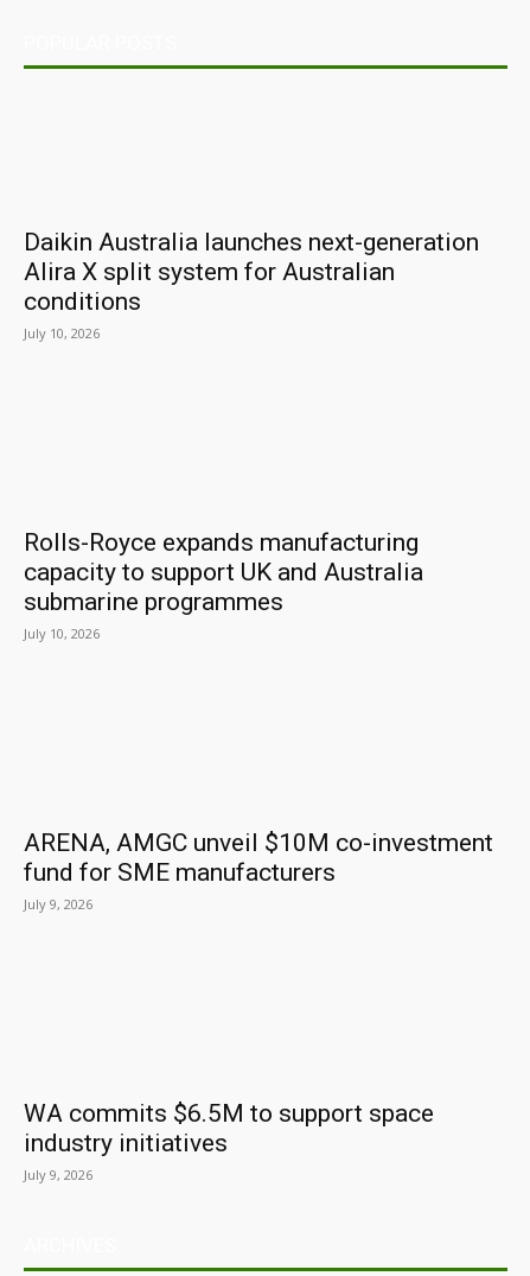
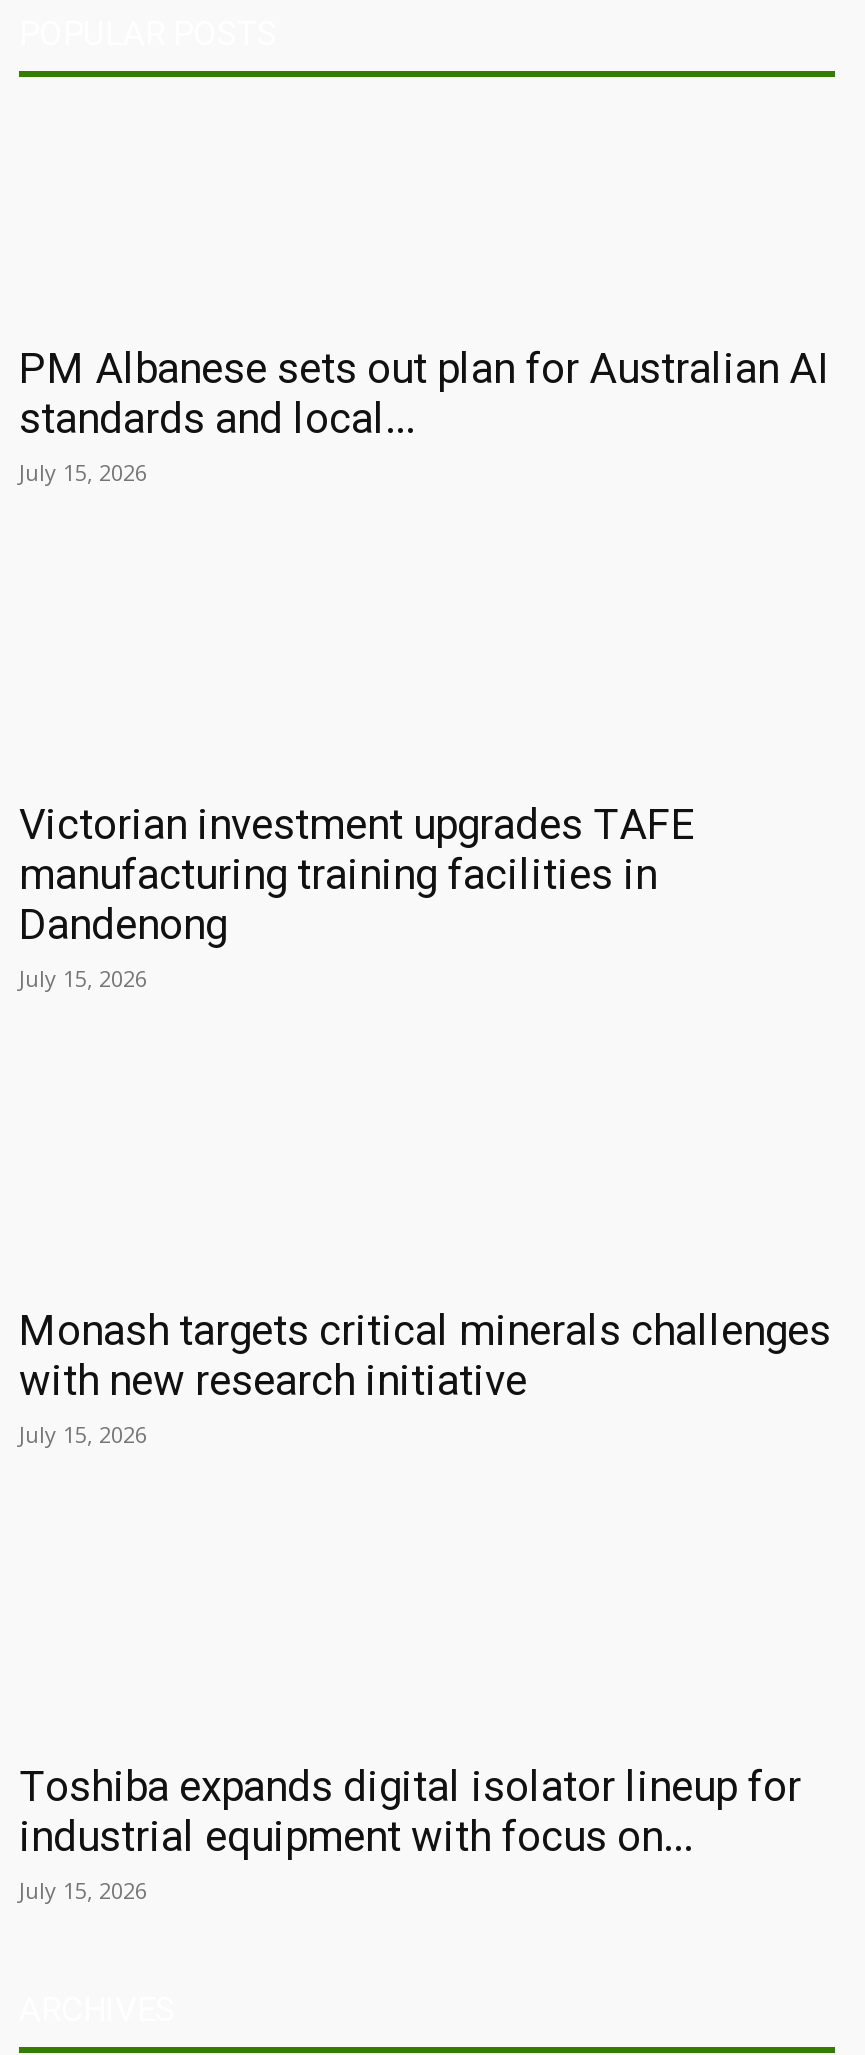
[24,228,479,342] Daikin Australia launches next-generation | Alira X split system for Australian | conditions | July 10, 2026 -> [19,345,829,487] PM Albanese sets out plan for Australian AI | standards and local... | July 15, 2026
[24,528,423,642] Rolls-Royce expands manufacturing | capacity to support UK and Australia | submarine programmes | July 10, 2026 -> [19,801,695,993] Victorian investment upgrades TAFE | manufacturing training facilities in | Dandenong | July 15, 2026
[24,829,493,913] ARENA, AMGC unveil $10M co-investment | fund for SME manufacturers | July 9, 2026 -> [19,1307,831,1449] Monash targets critical minerals challenges | with new research initiative | July 15, 2026
[24,1099,434,1183] WA commits $6.5M to support space | industry initiatives | July 9, 2026 -> [19,1763,801,1905] Toshiba expands digital isolator lineup for | industrial equipment with focus on... | July 15, 2026

